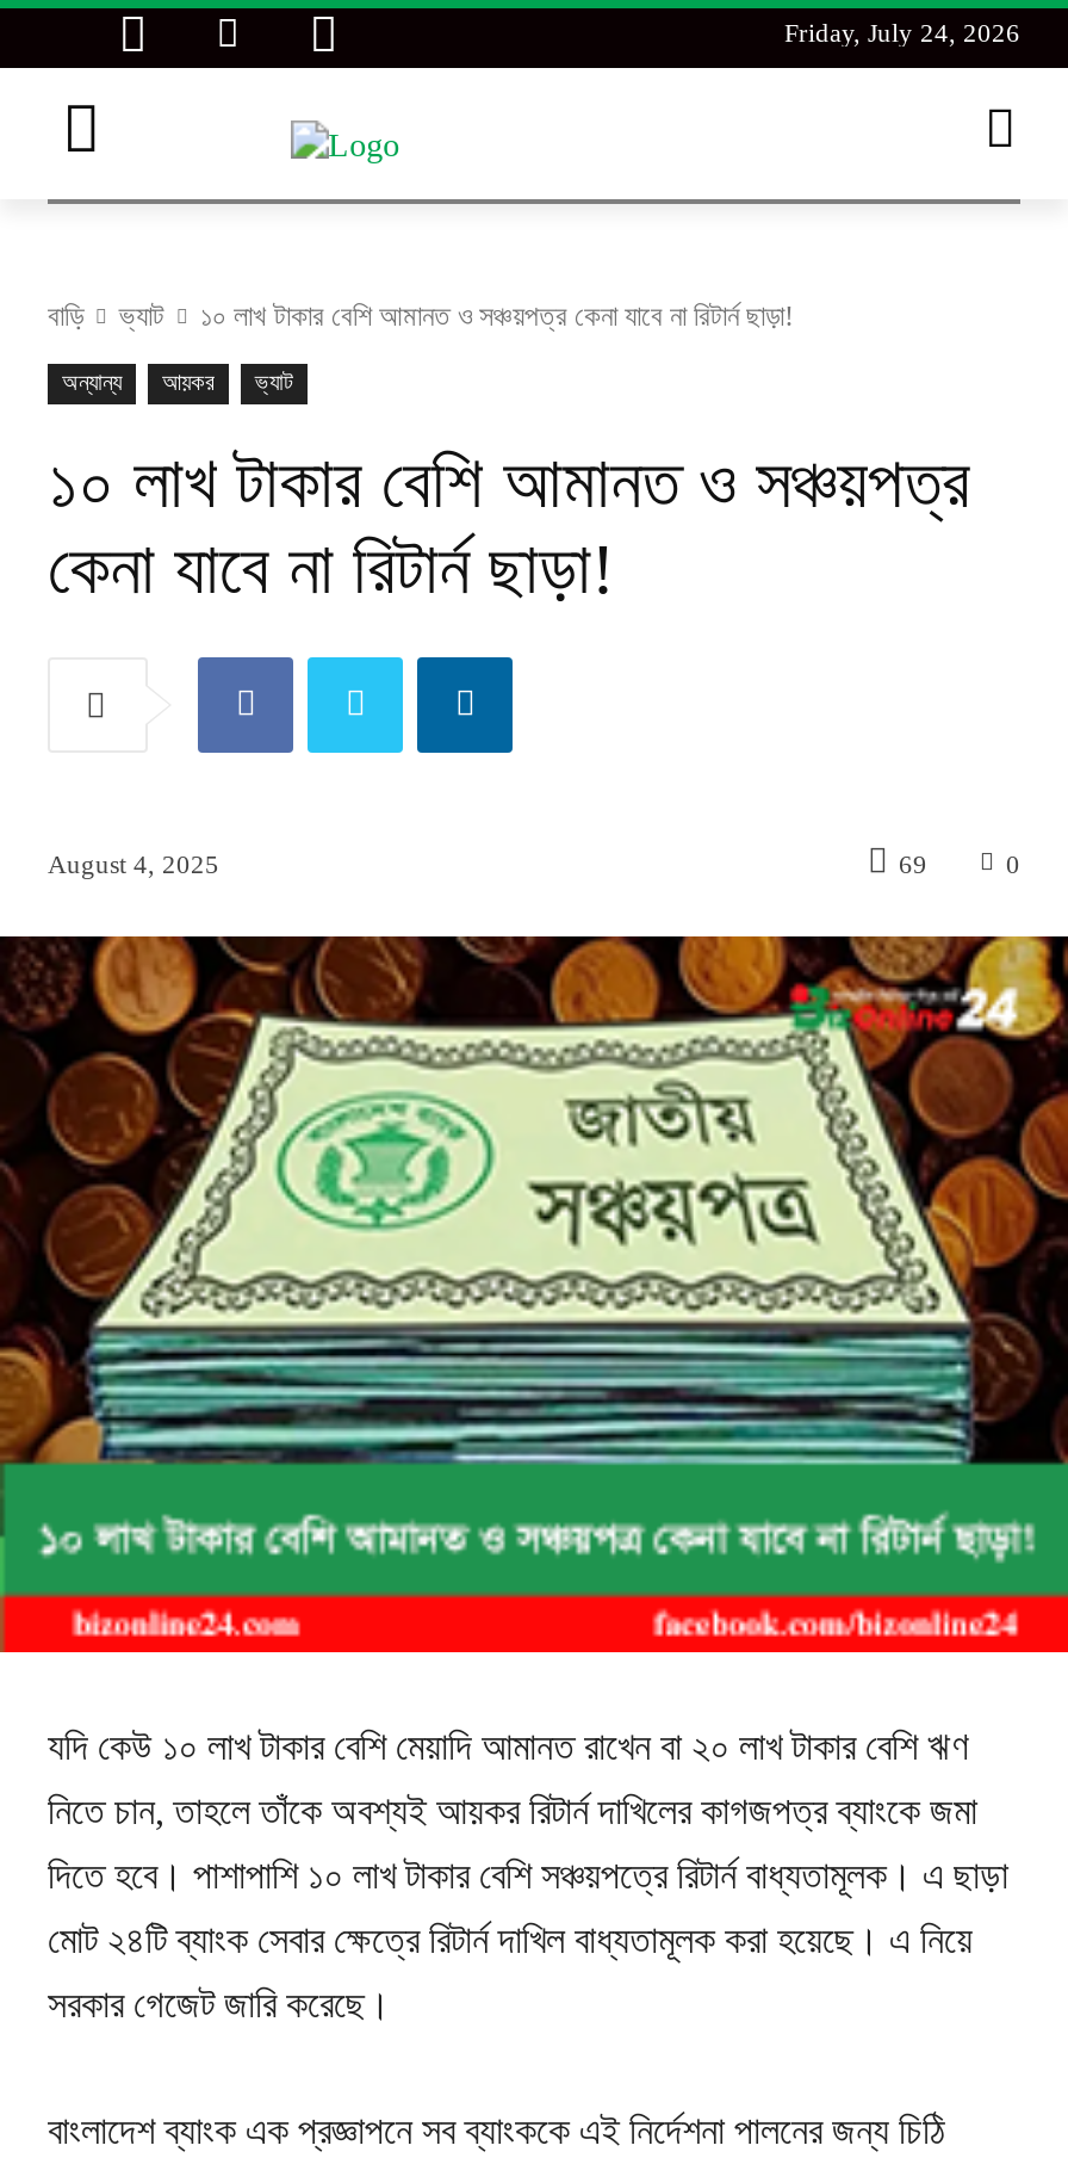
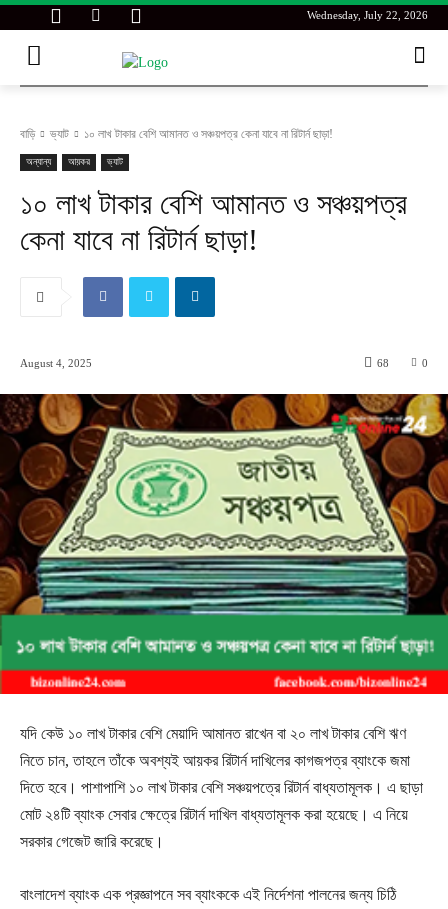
[784,18,1020,47] Friday, July 24, 2026 -> [307,9,428,21] Wednesday, July 22, 2026
[899,849,927,878] 69 -> [377,357,389,369] 68

